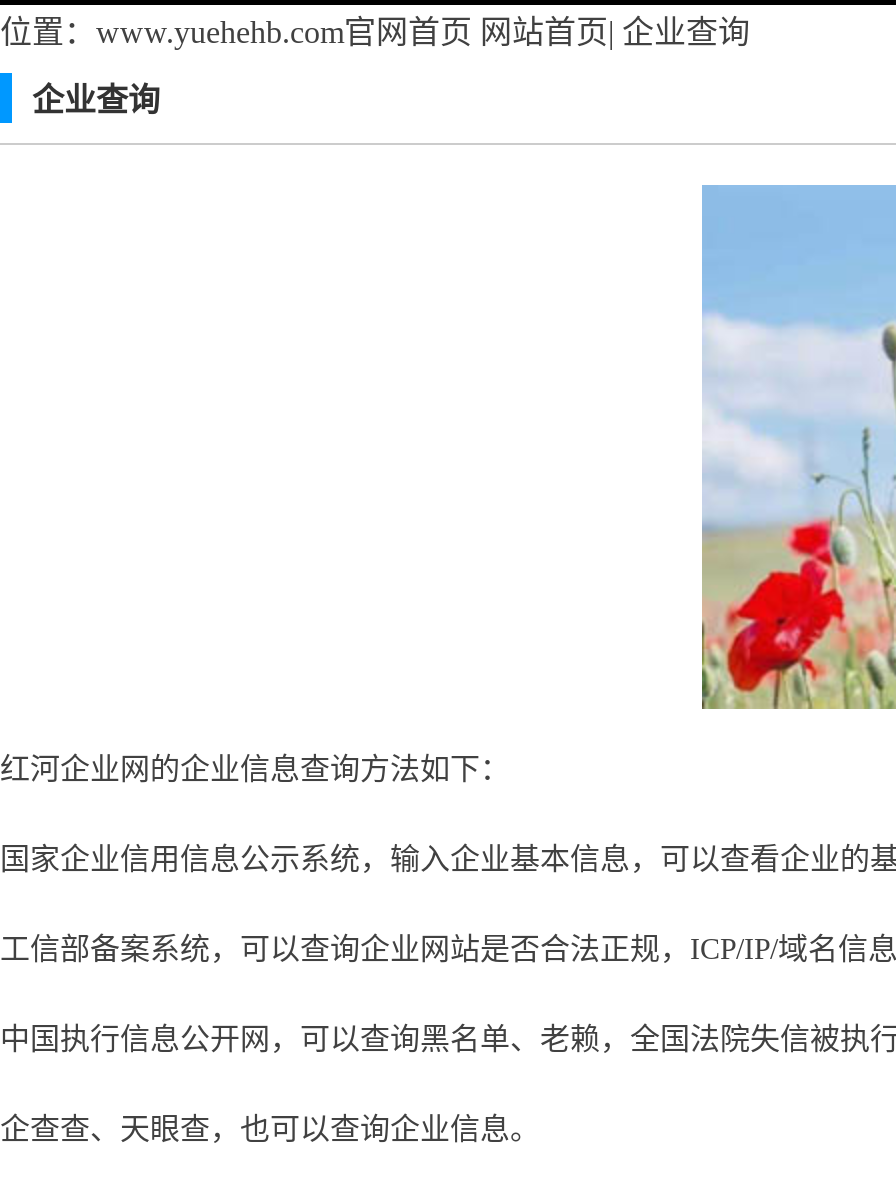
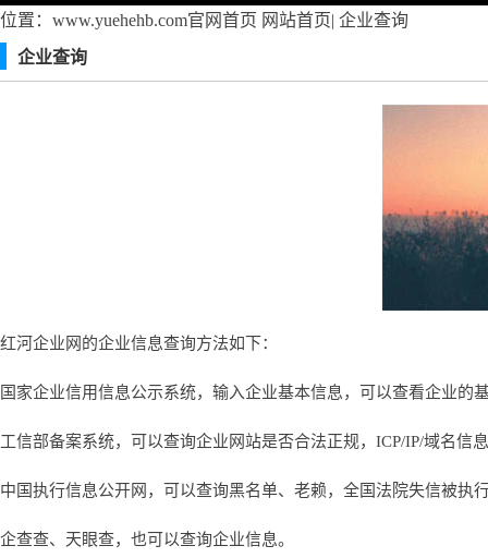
[700,185,890,709] [image] -> [381,105,485,312] [image]

